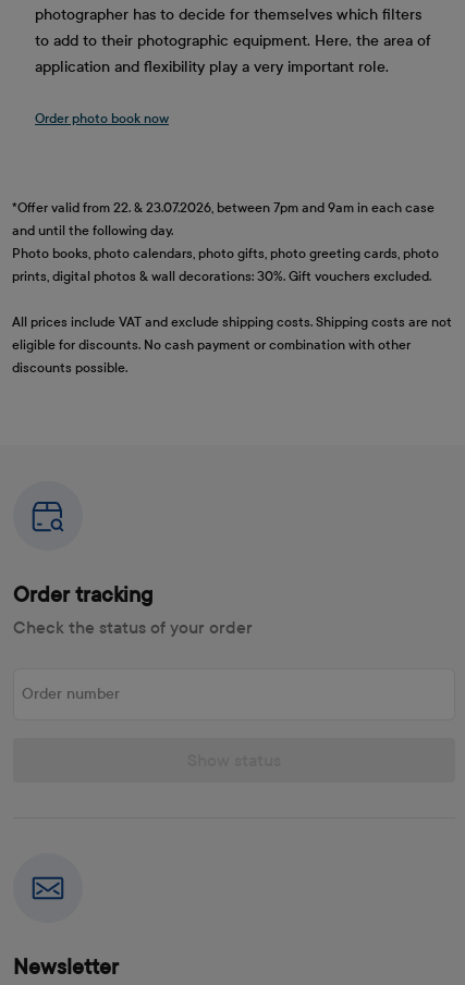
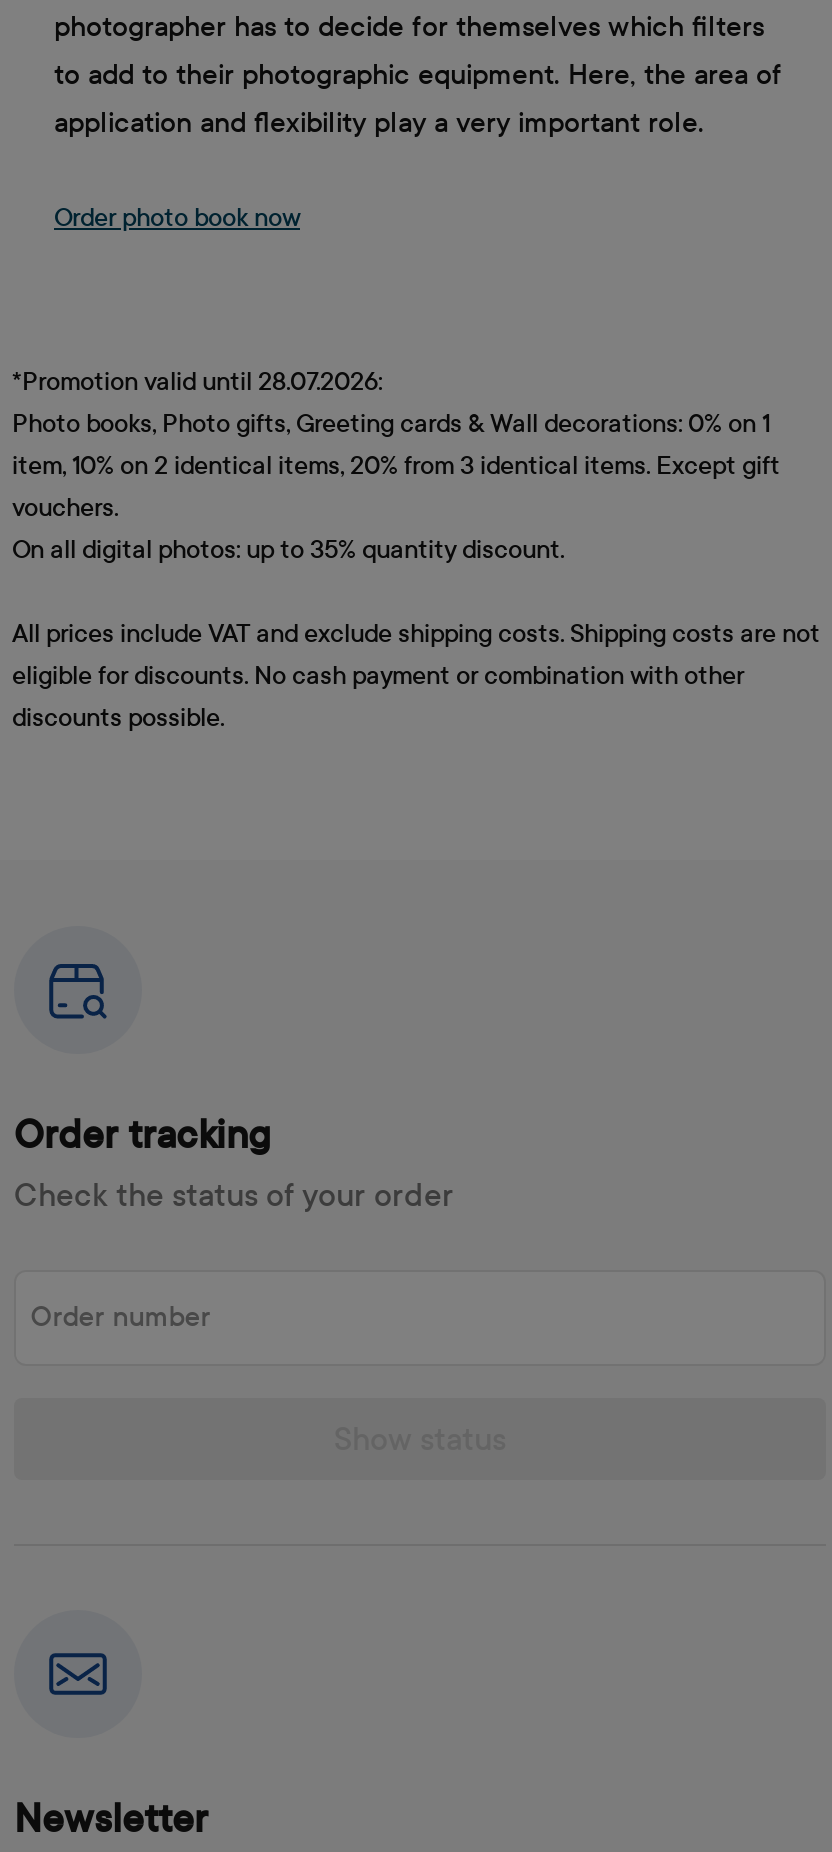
[12,200,439,284] *Offer valid from 22. & 23.07.2026, between 7pm and 9am in each case | and until the following day. | Photo books, photo calendars, photo gifts, photo greeting cards, photo | prints, digital photos & wall decorations: 30%. Gift vouchers excluded. -> [12,368,780,564] *Promotion valid until 28.07.2026: | Photo books, Photo gifts, Greeting cards & Wall decorations: 0% on 1 | item, 10% on 2 identical items, 20% from 3 identical items. Except gift | vouchers. | On all digital photos: up to 35% quantity discount.

